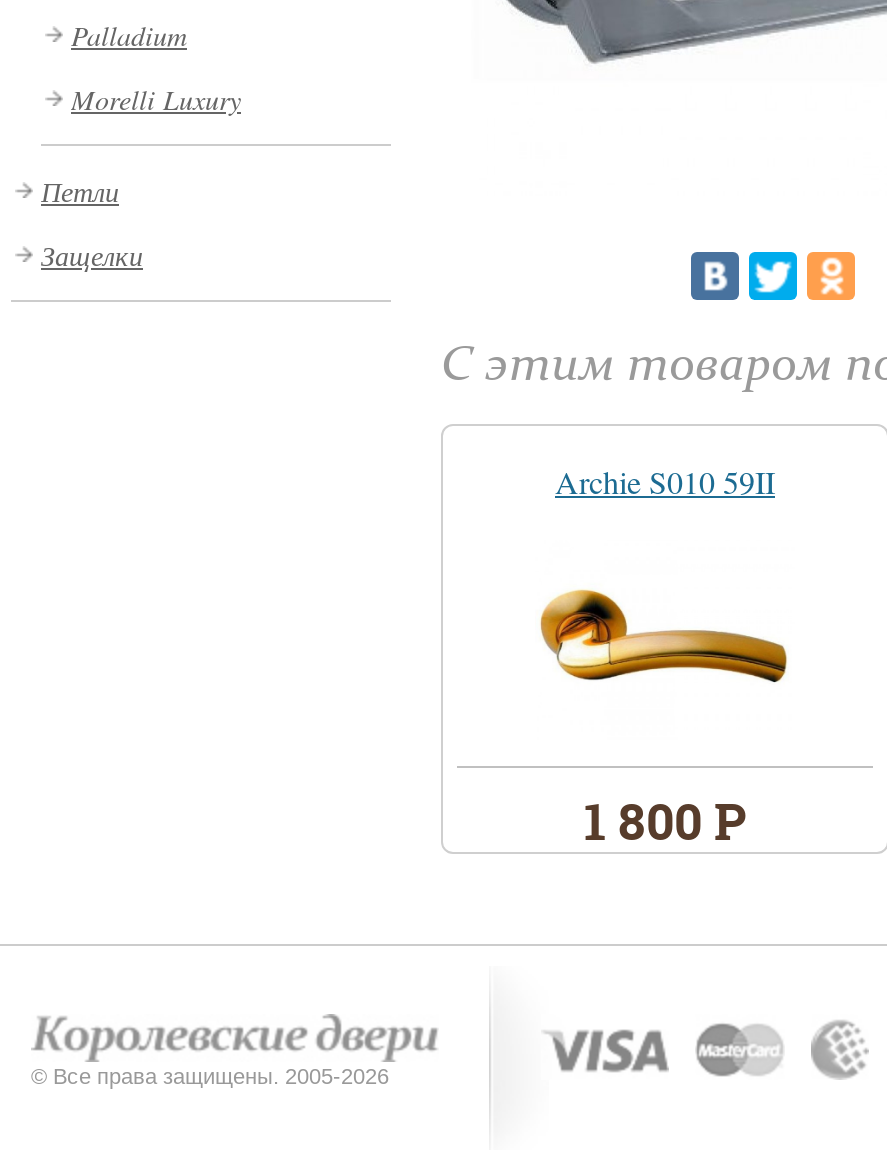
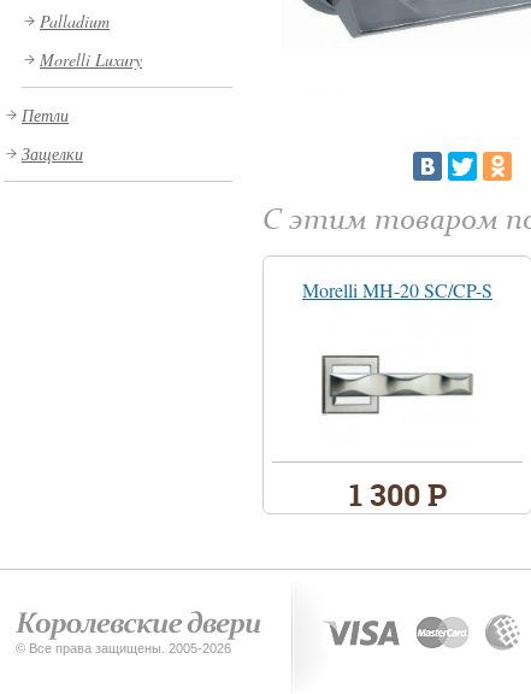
[555,459,775,501] Archie S010 59II -> [302,277,492,302] Morelli MH-20 SC/CP-S
[539,588,791,688] [image] -> [320,354,474,416] [image]
[584,787,746,855] 1 800 Р -> [349,474,446,515] 1 300 Р

